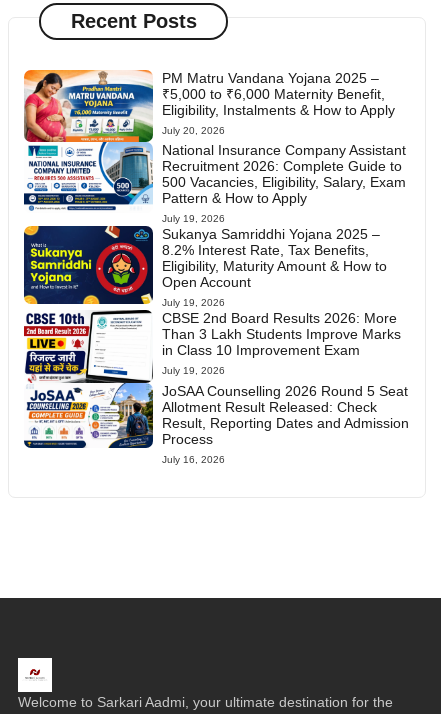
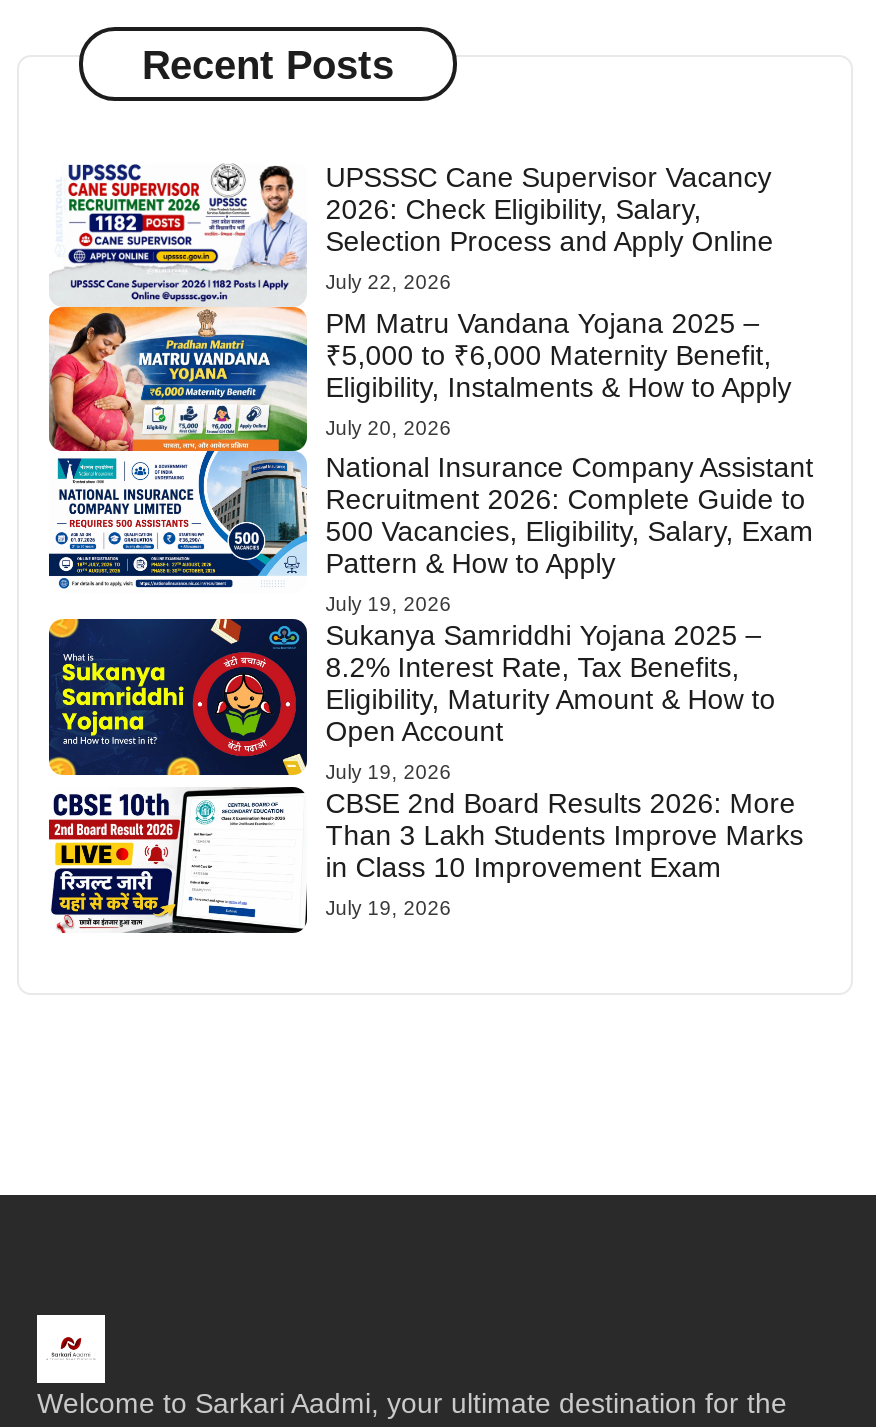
none -> [51,161,773,308] [image] | UPSSSC Cane Supervisor Vacancy | 2026: Check Eligibility, Salary, | Selection Process and Apply Online | July 22, 2026
moved [23,70,406,384] -> [47,307,813,936]: [image] | PM Matru Vandana Yojana 2025 – | ₹5,000 to ₹6,000 Maternity Benefit, | ... | in Class 10 Improvement Exam | July 19, 2026
[23,382,409,465] [image] | JoSAA Counselling 2026 Round 5 Seat | Allotment Result Released: Check | Result, Reporting Dates and Admission | Process | July 16, 2026 -> none

